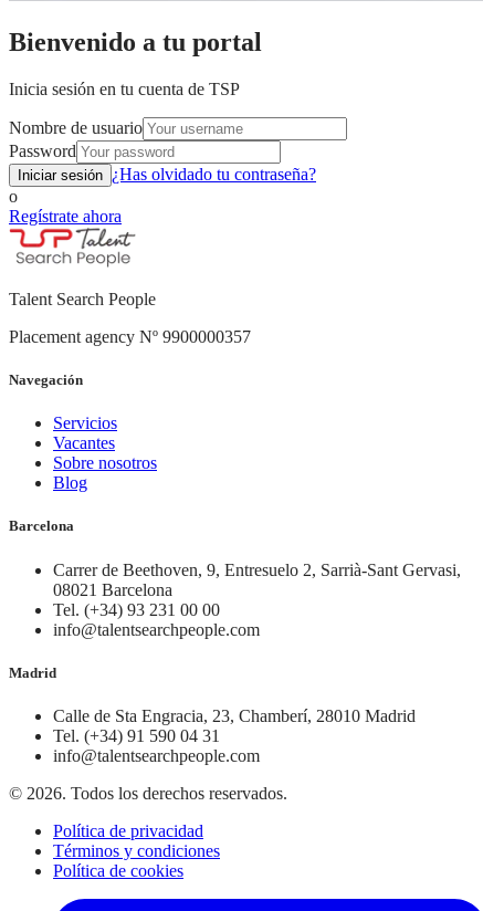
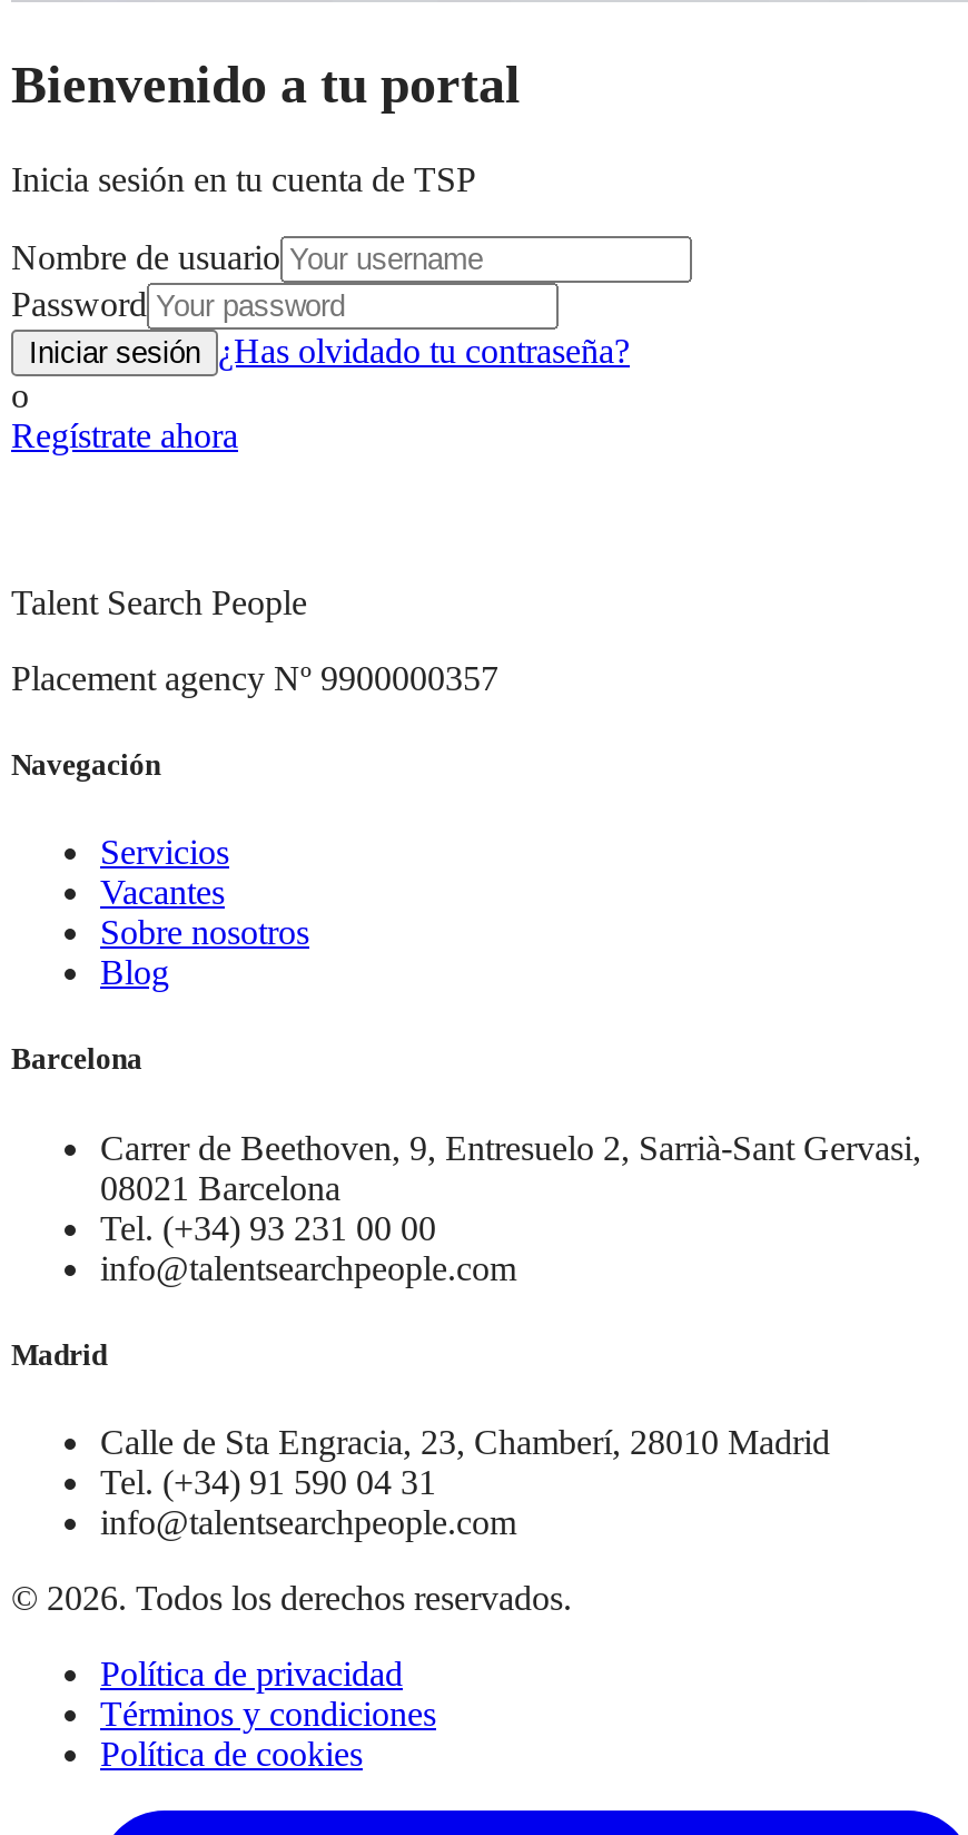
[9,228,136,268] [image] -> none

